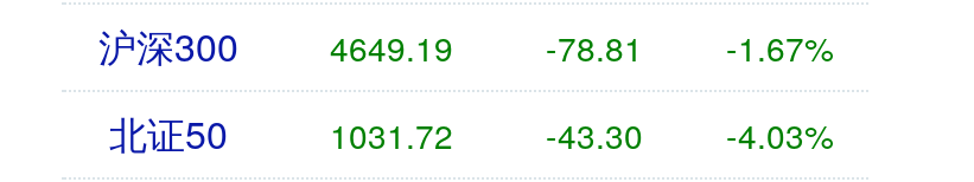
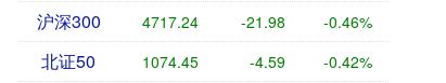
[330,24,453,71] 4649.19 -> [142,11,199,32] 4717.24
[546,24,643,71] -78.81 -> [241,11,285,32] -21.98
[726,24,833,71] -1.67% -> [323,11,372,32] -0.46%
[330,111,453,159] 1031.72 -> [142,51,199,72] 1074.45
[546,111,643,159] -43.30 -> [250,51,285,72] -4.59
[726,111,833,159] -4.03% -> [323,51,372,72] -0.42%

